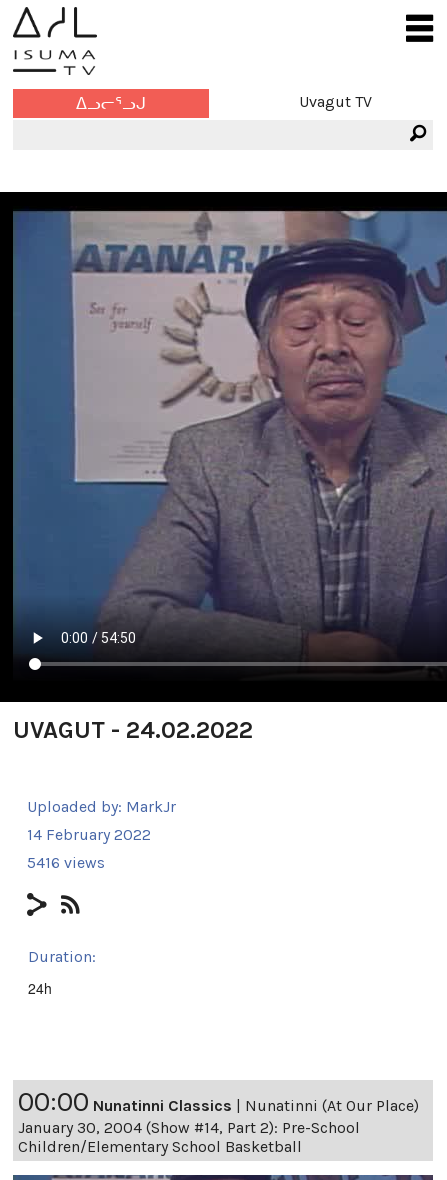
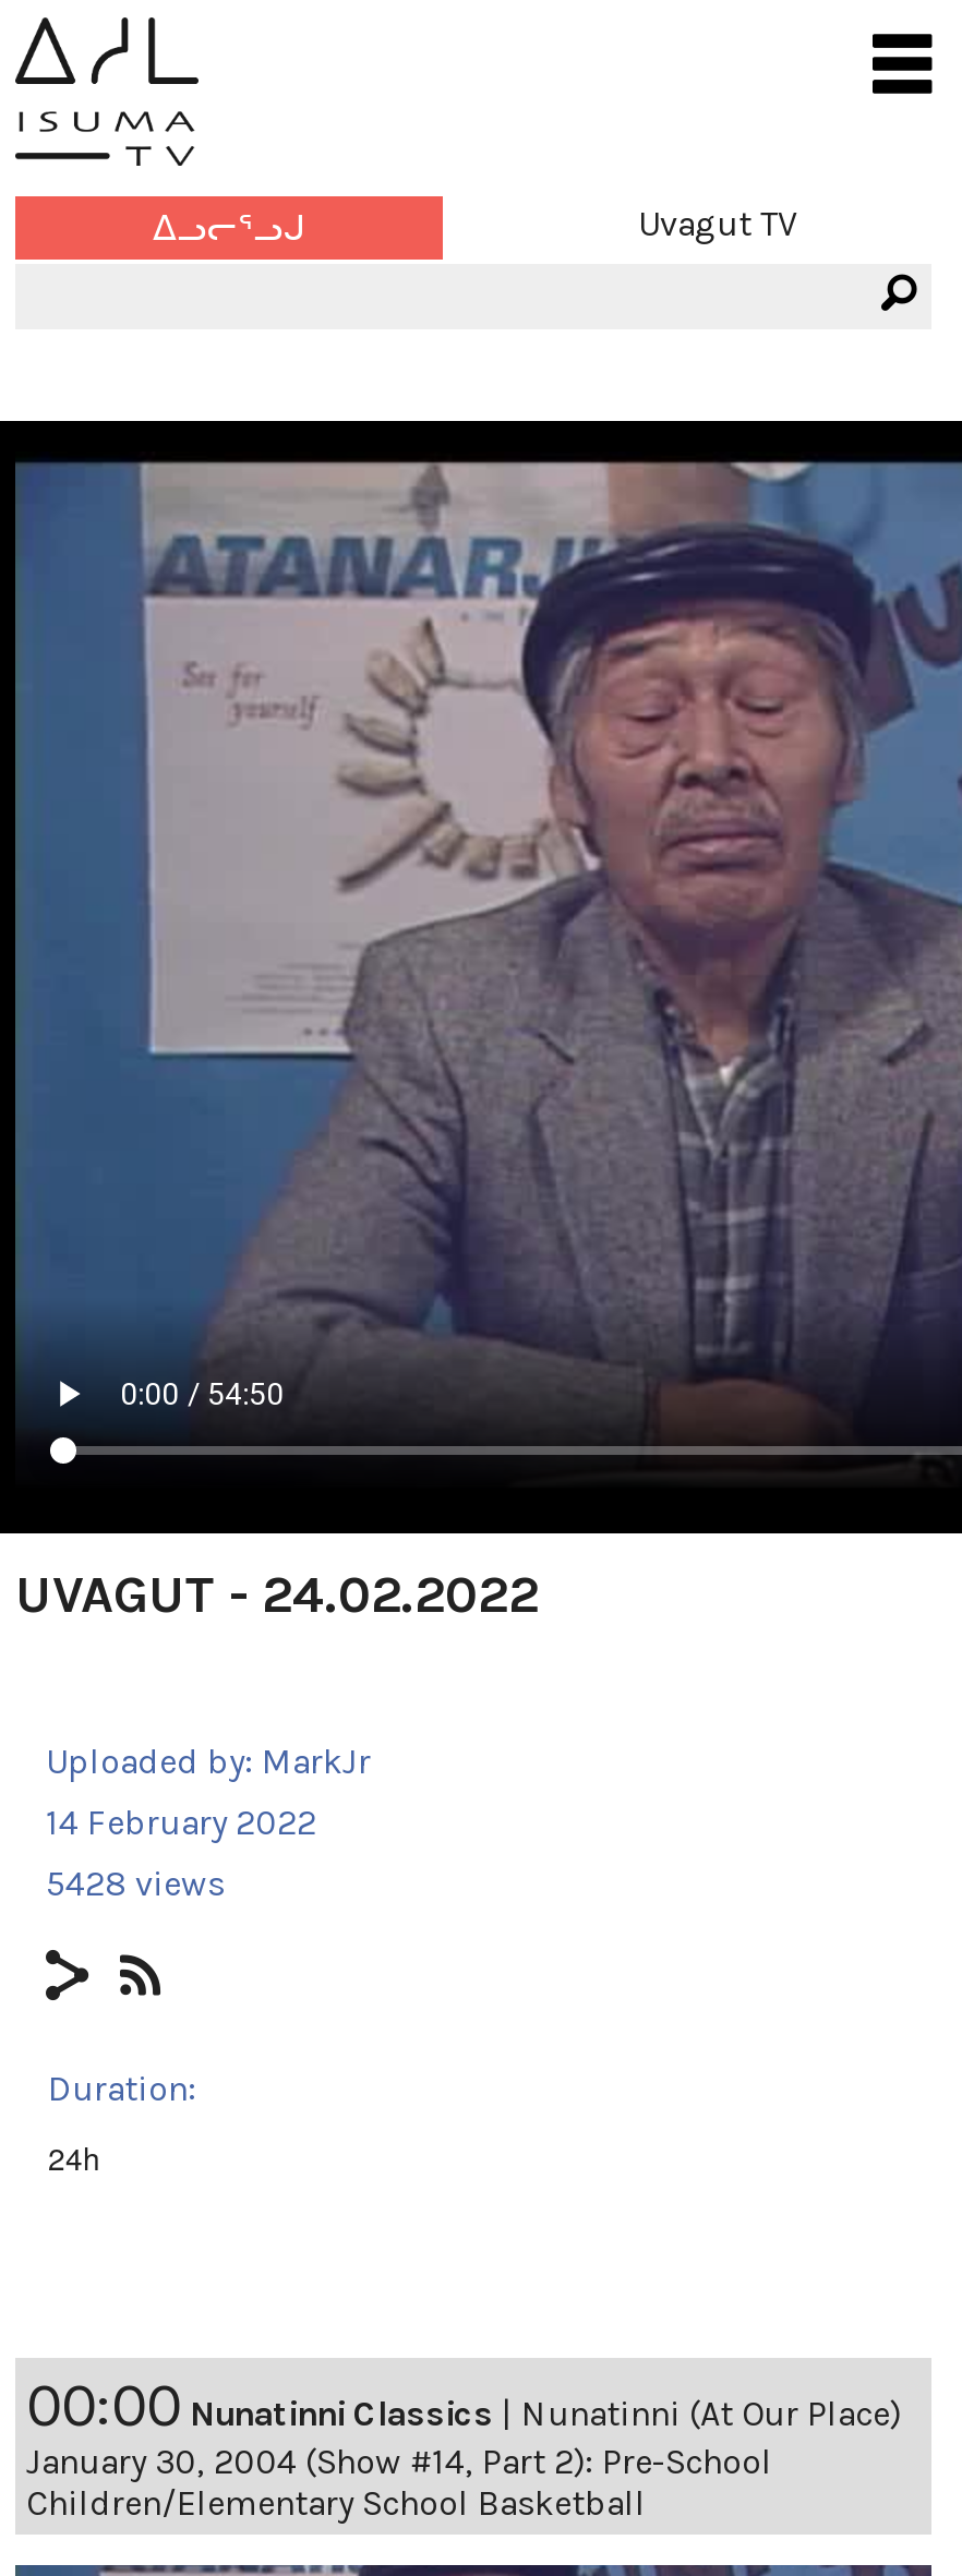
[27,853,105,872] 5416 views -> [46,1862,225,1904] 5428 views

